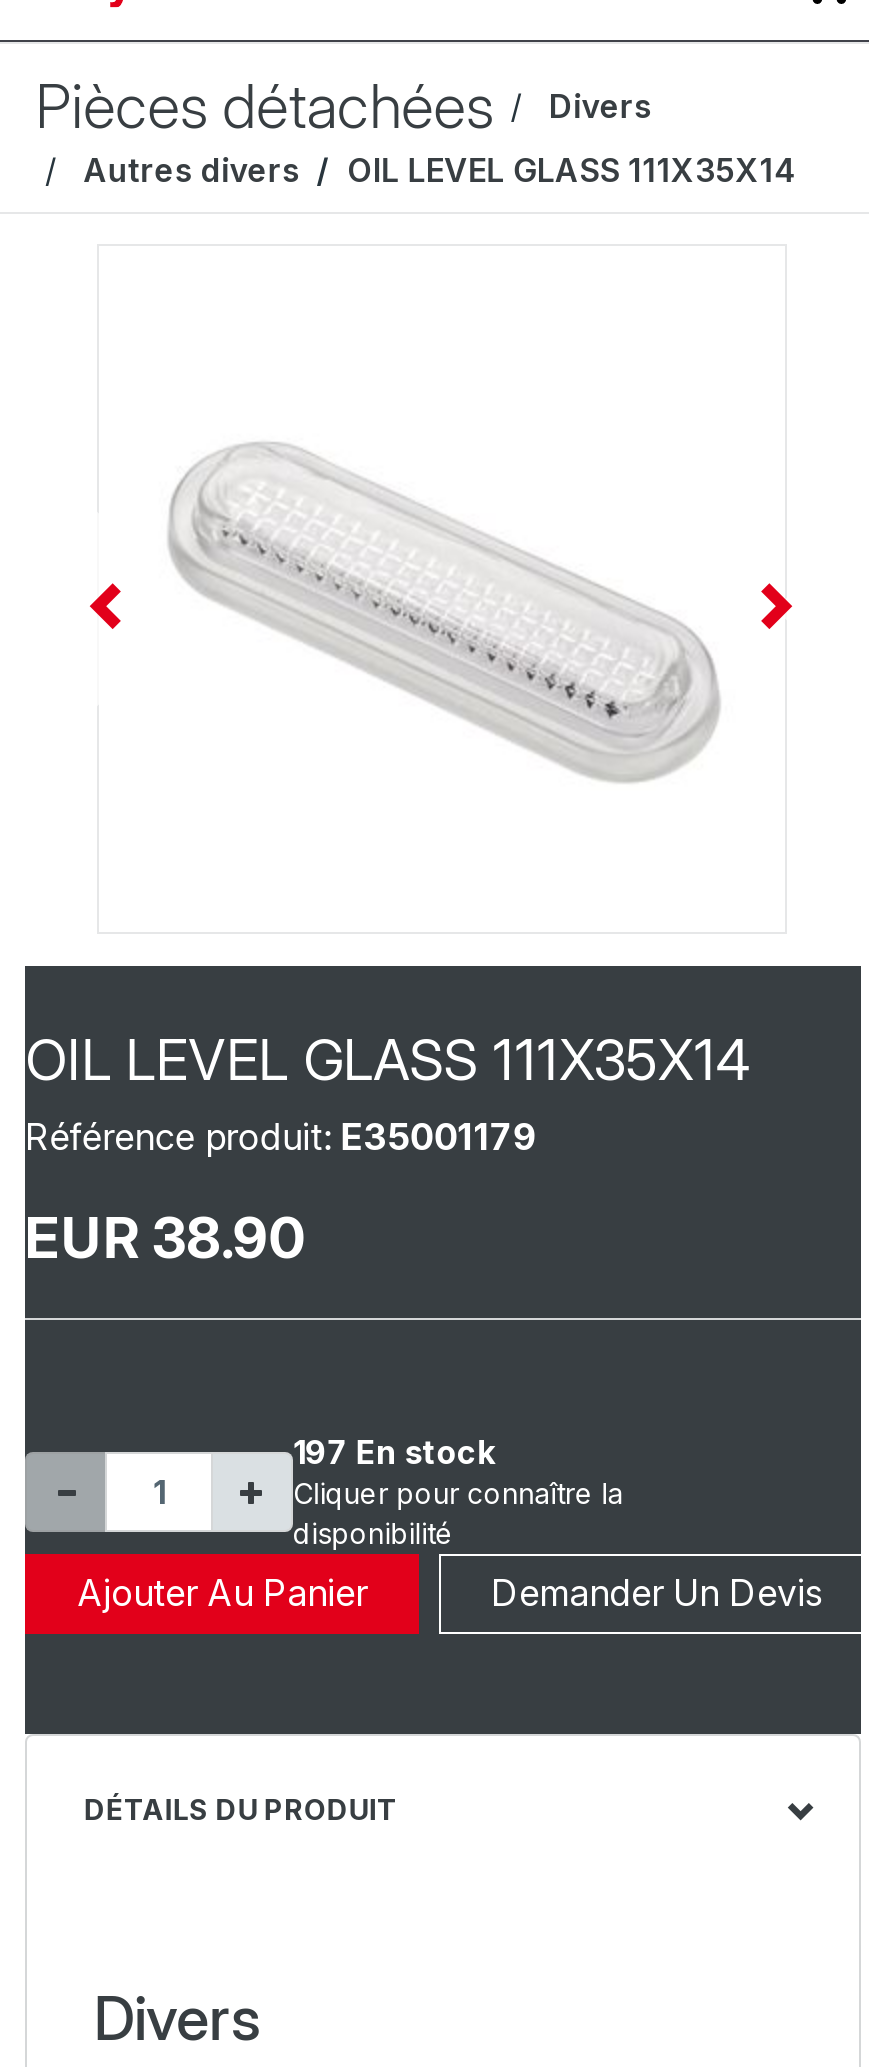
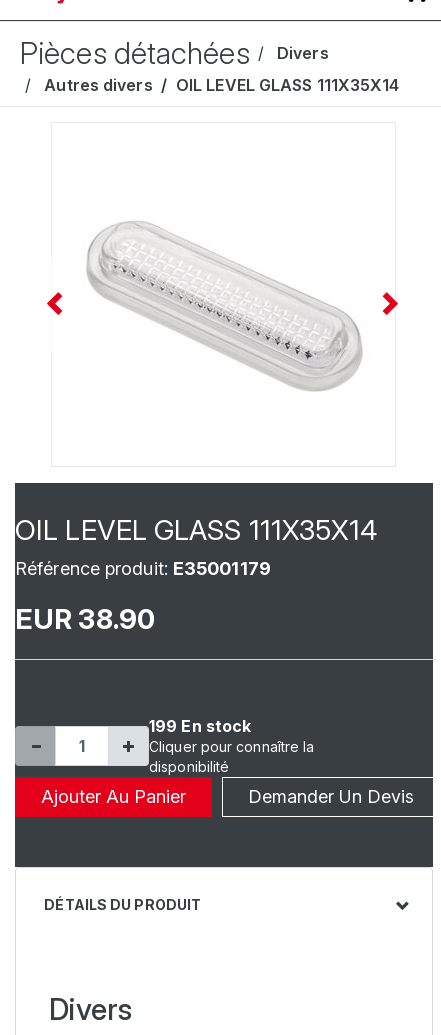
[293,1432,495,1472] 197 En stock -> [149,716,251,736] 199 En stock

